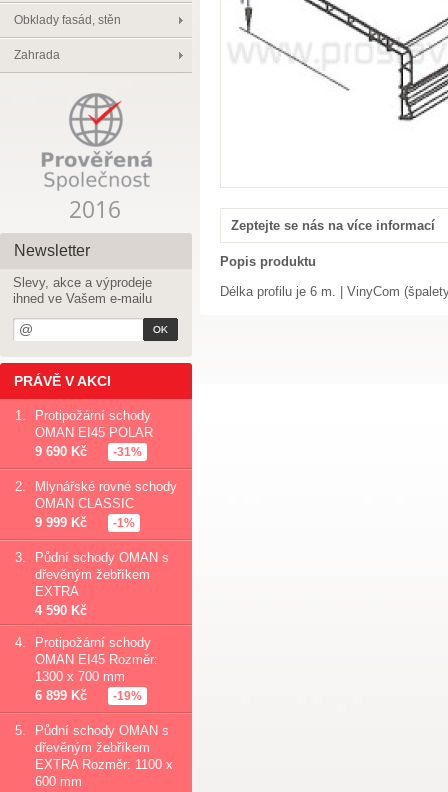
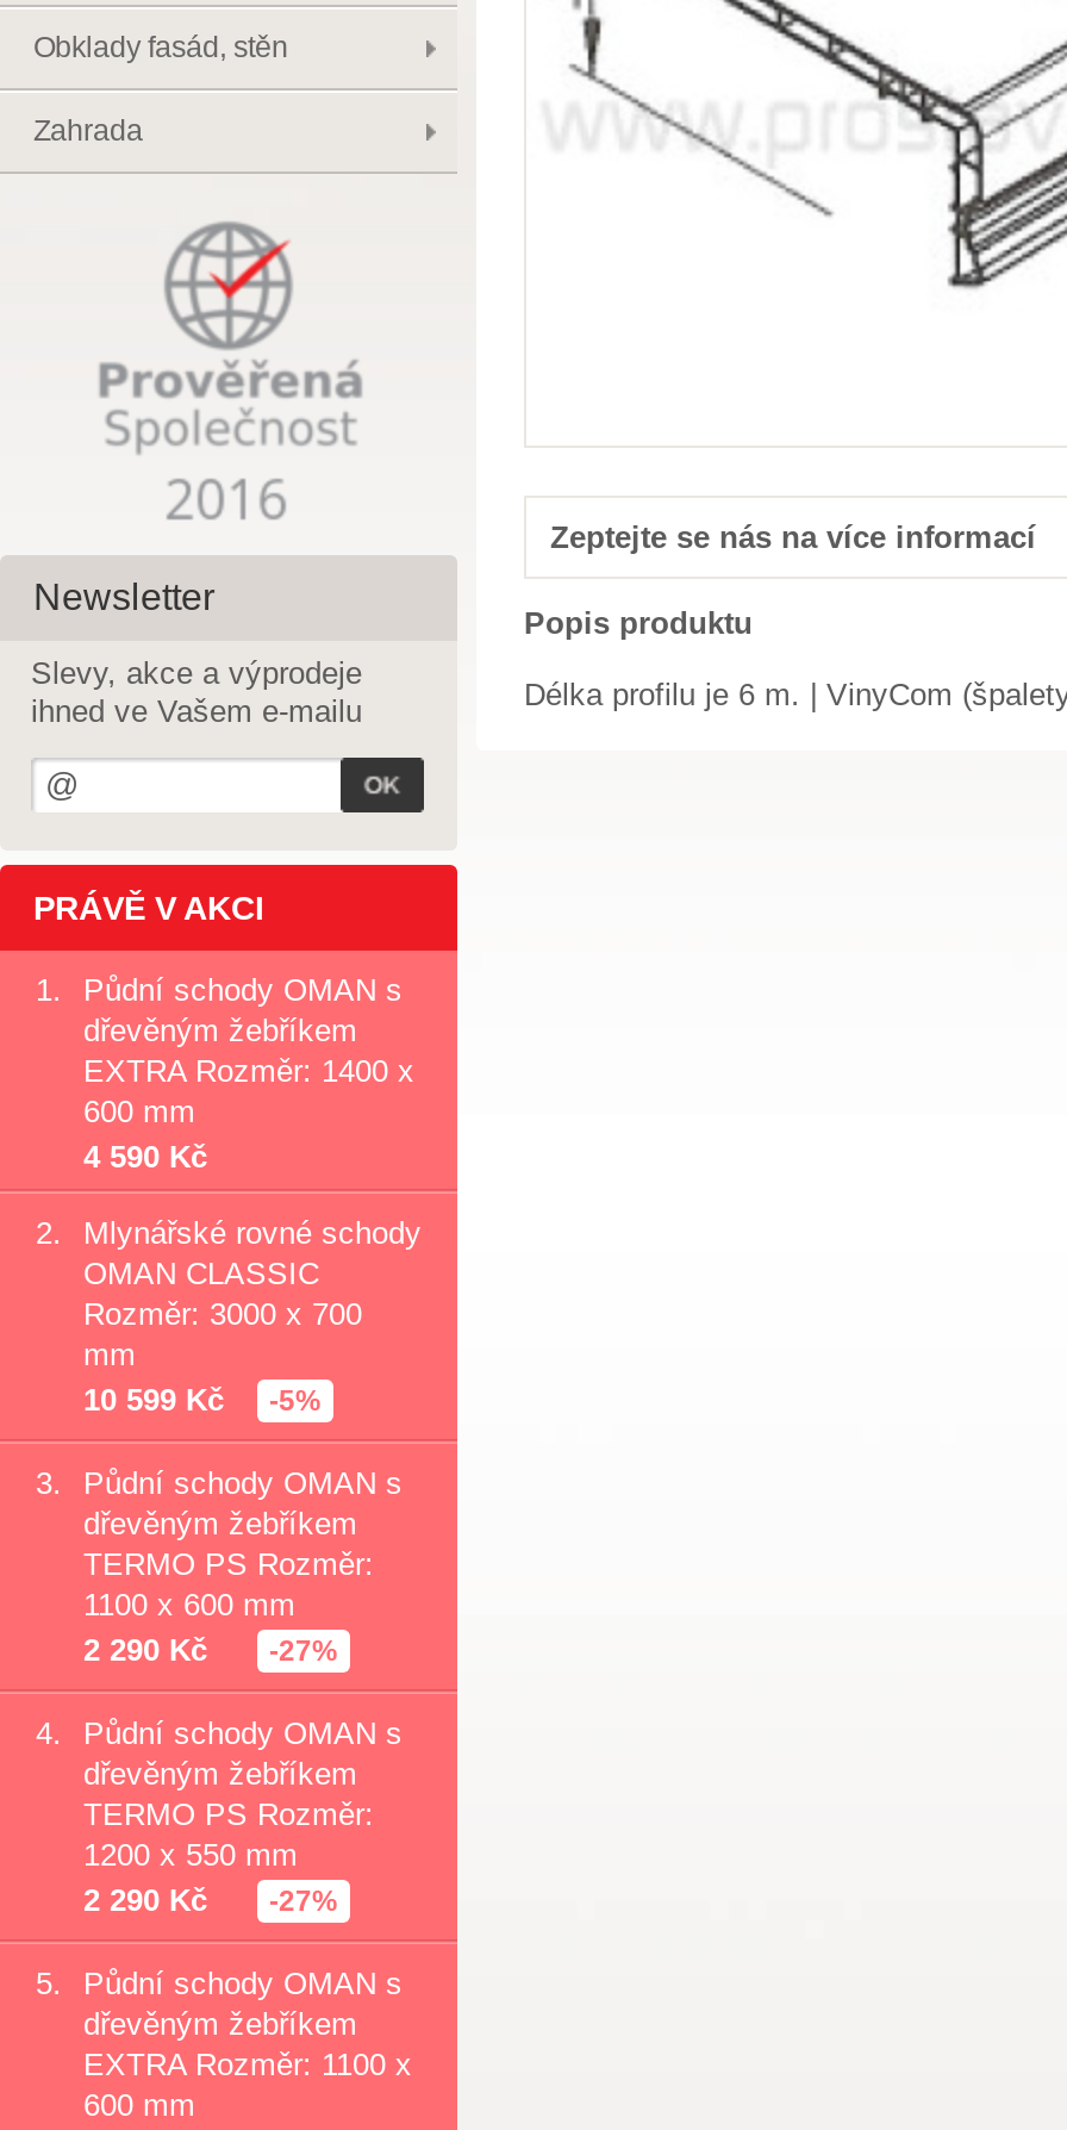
[15,408,153,459] 1. Protipožární schody | OMAN EI45 POLAR | 9 690 Kč | -31% -> [36,972,414,1175] 1. Půdní schody OMAN s | dřevěným žebříkem | EXTRA Rozměr: 1400 x | 600 mm | 4 590 Kč
[35,515,135,530] 9 999 Kč | -1% -> [83,1296,362,1418] Rozměr: 3000 x 700 | mm | 10 599 Kč | -5%
[35,584,87,618] EXTRA | 4 590 Kč -> [83,1546,374,1668] TERMO PS Rozměr: | 1100 x 600 mm | 2 290 Kč | -27%
[15,635,158,703] 4. Protipožární schody | OMAN EI45 Rozměr: | 1300 x 700 mm | 6 899 Kč | -19% -> [36,1715,403,1918] 4. Půdní schody OMAN s | dřevěným žebříkem | TERMO PS Rozměr: | 1200 x 550 mm | 2 290 Kč | -27%

